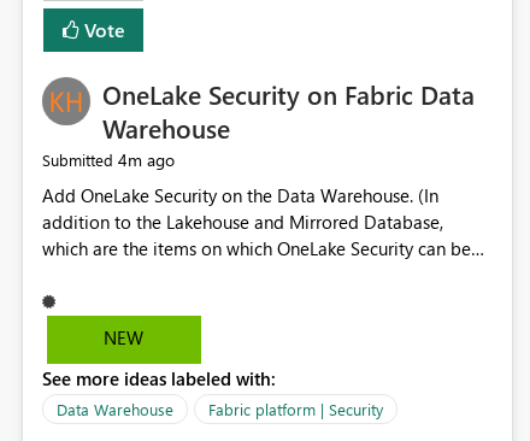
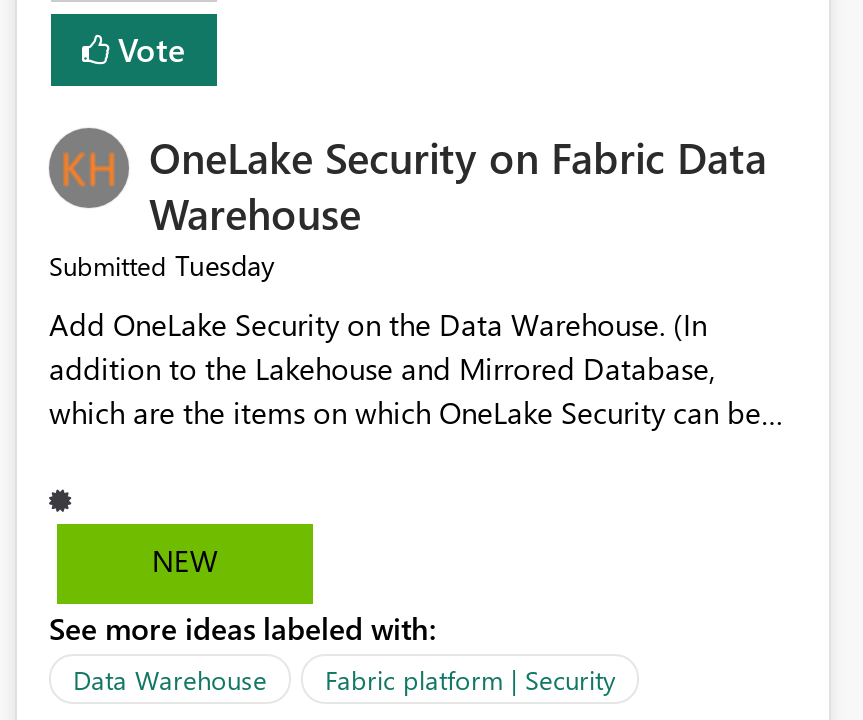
[42,149,175,172] Submitted 4m ago -> [49,247,275,285] Submitted Tuesday

